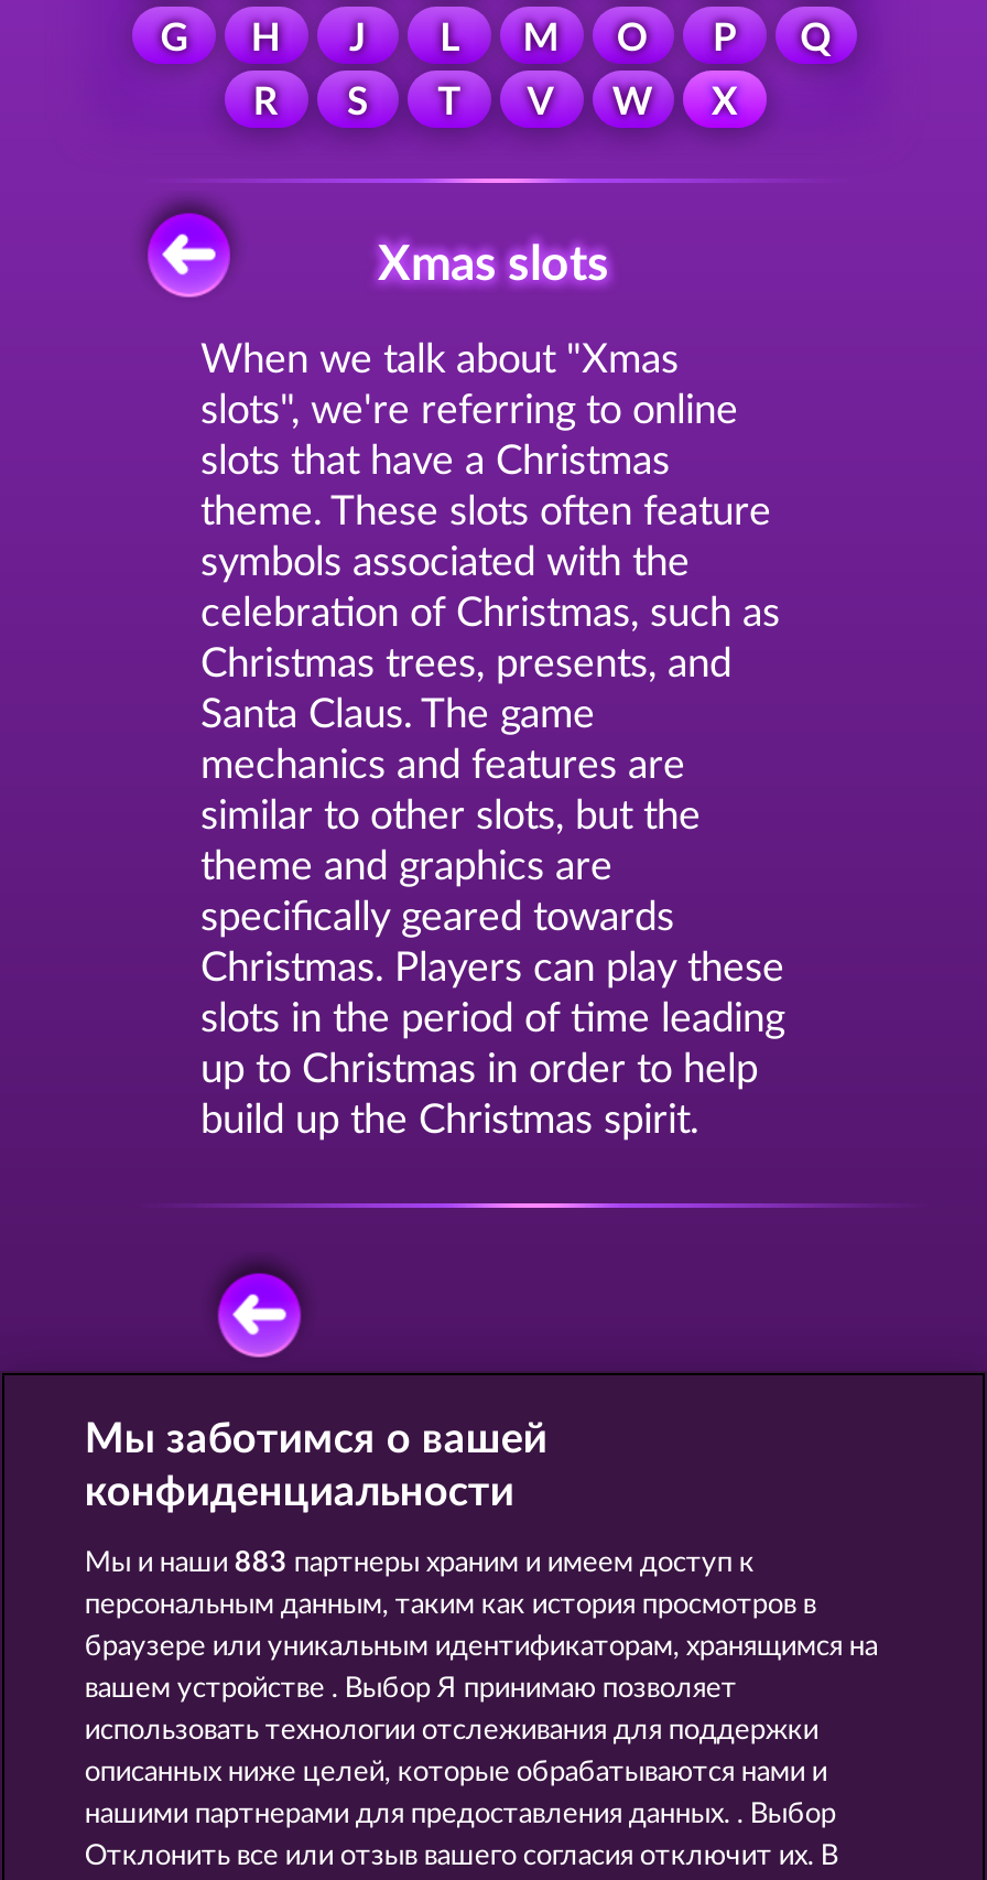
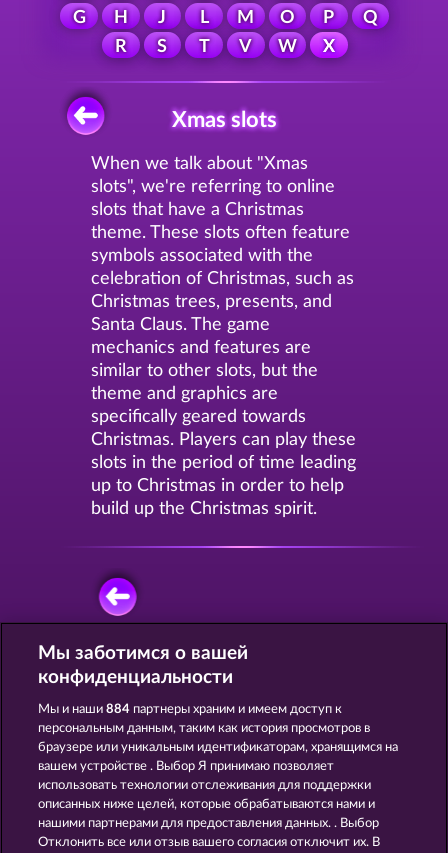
[85,1549,754,1578] Мы и наши 883 партнеры храним и имеем доступ к -> [38,703,342,716] Мы и наши 884 партнеры храним и имеем доступ к

